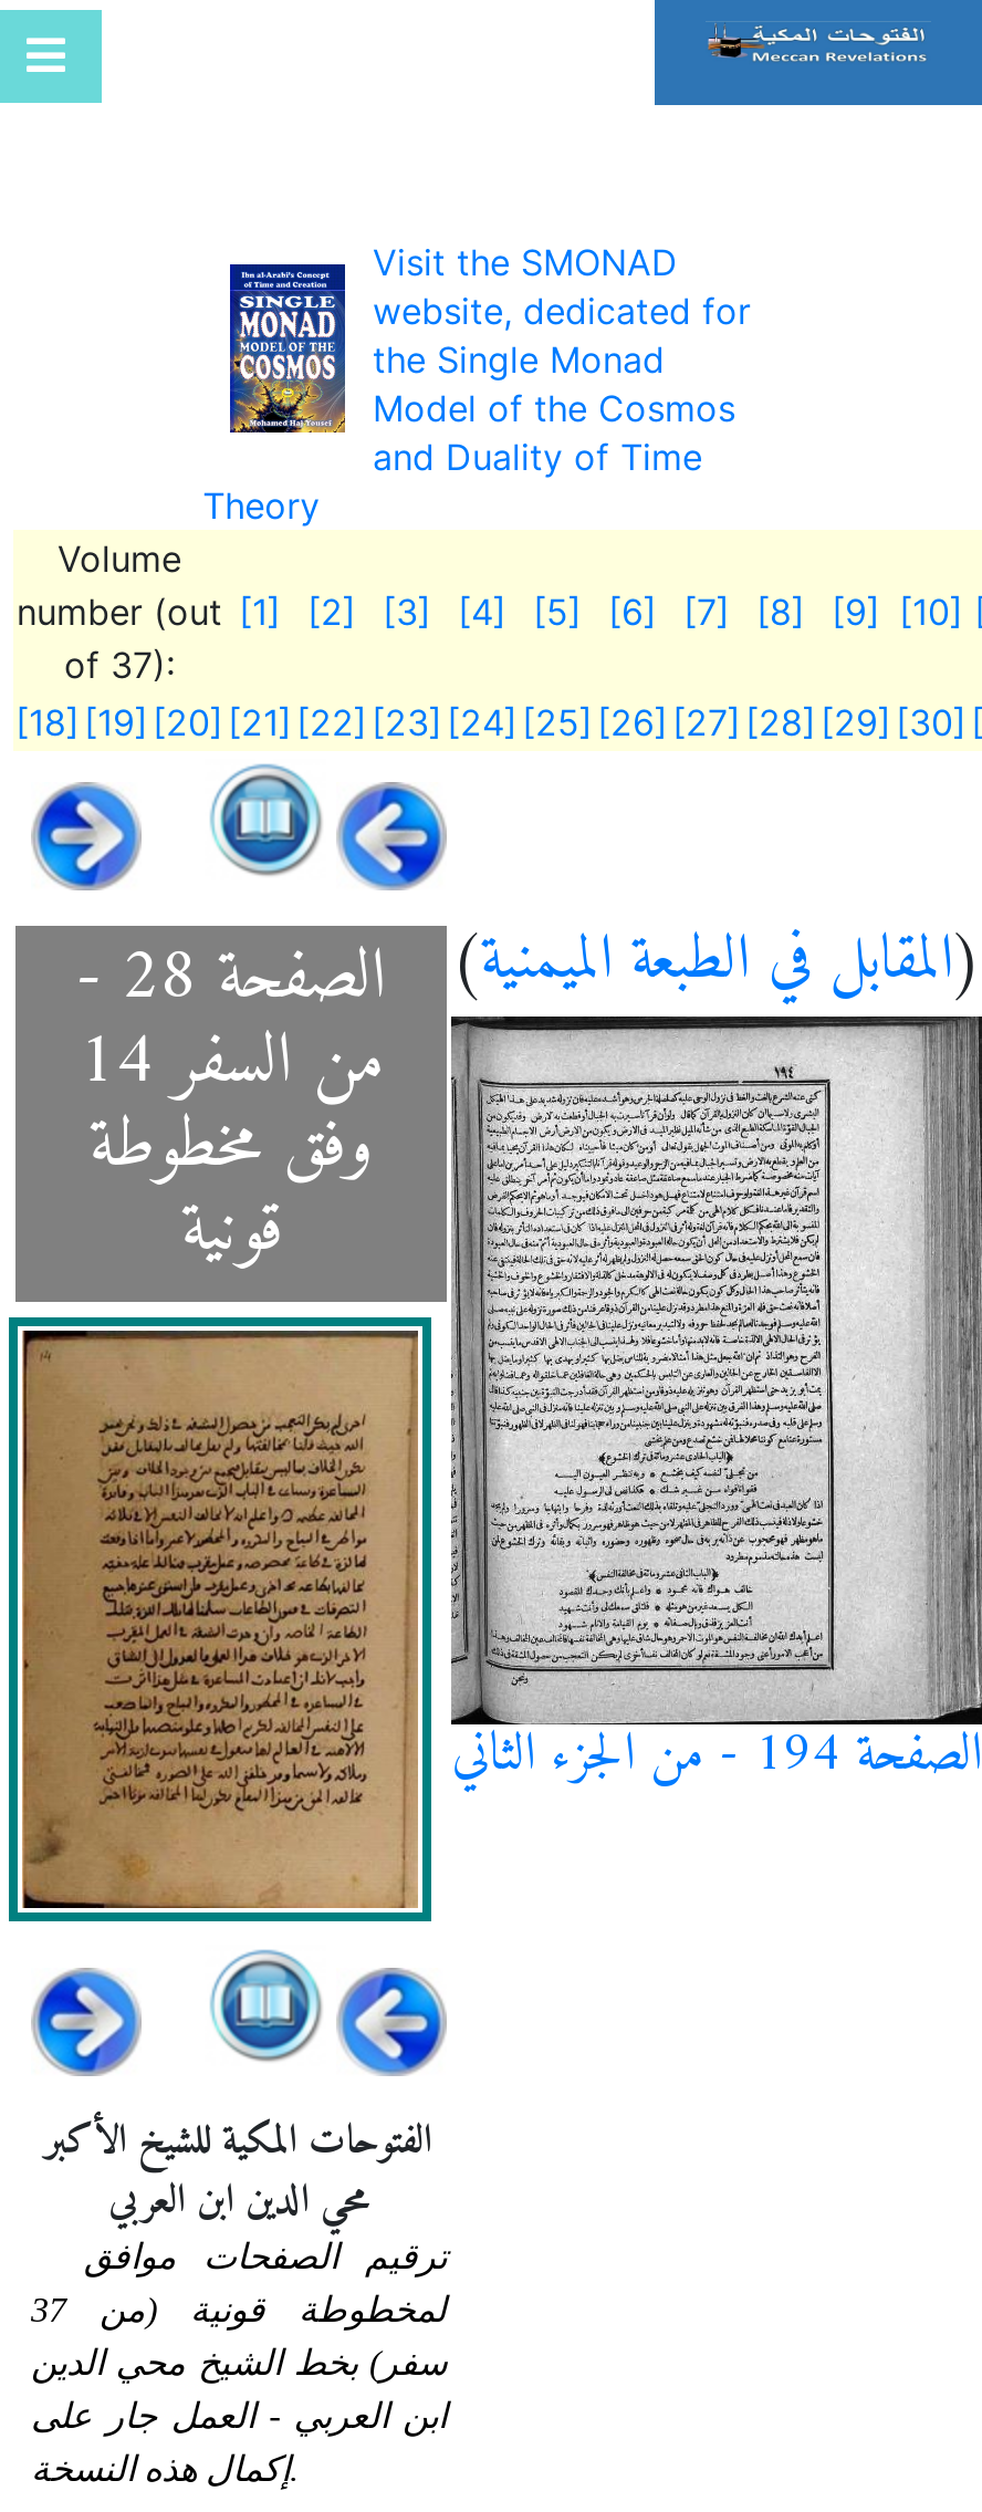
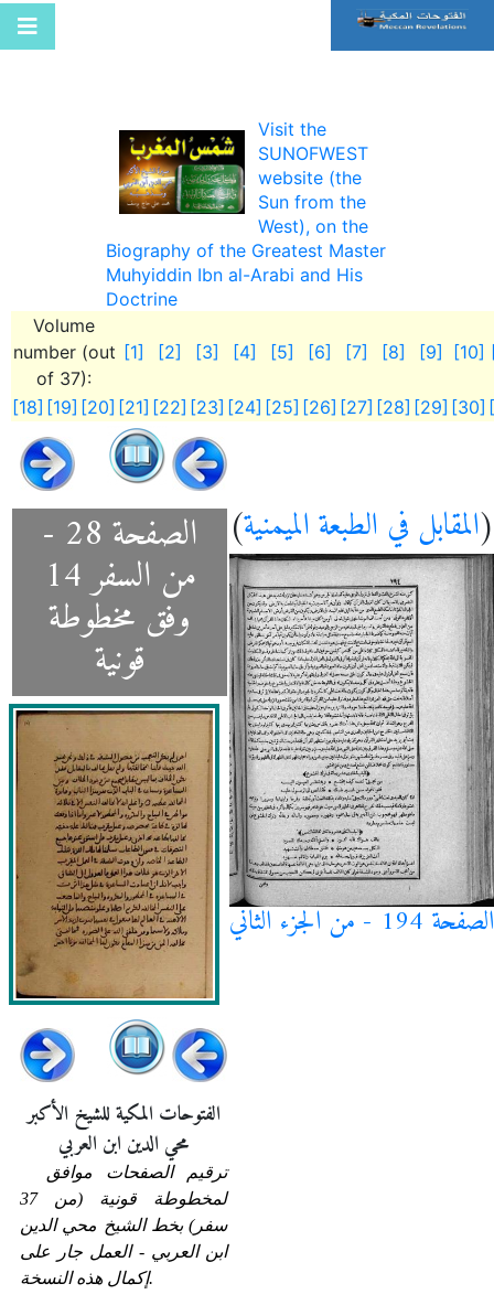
[203,241,751,529] [image] | Visit the SMONAD | website, dedicated for | the Single Monad | Model of the Cosmos | and Duality of Time | Theory -> [105,119,385,311] [image] | Visit the | SUNOFWEST | website (the | Sun from the | West), on the | Biography of the Greatest Master | Muhyiddin Ibn al-Arabi and His | Doctrine

